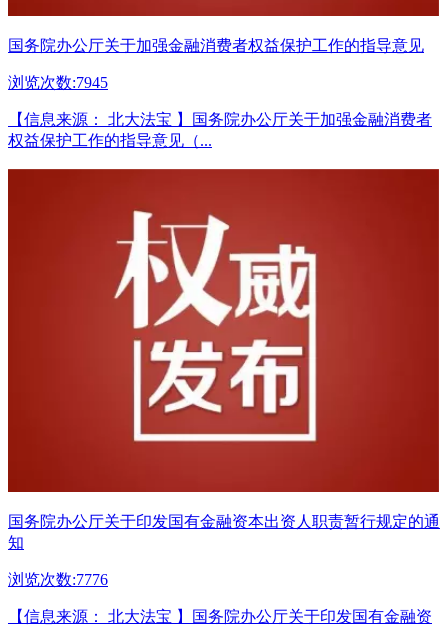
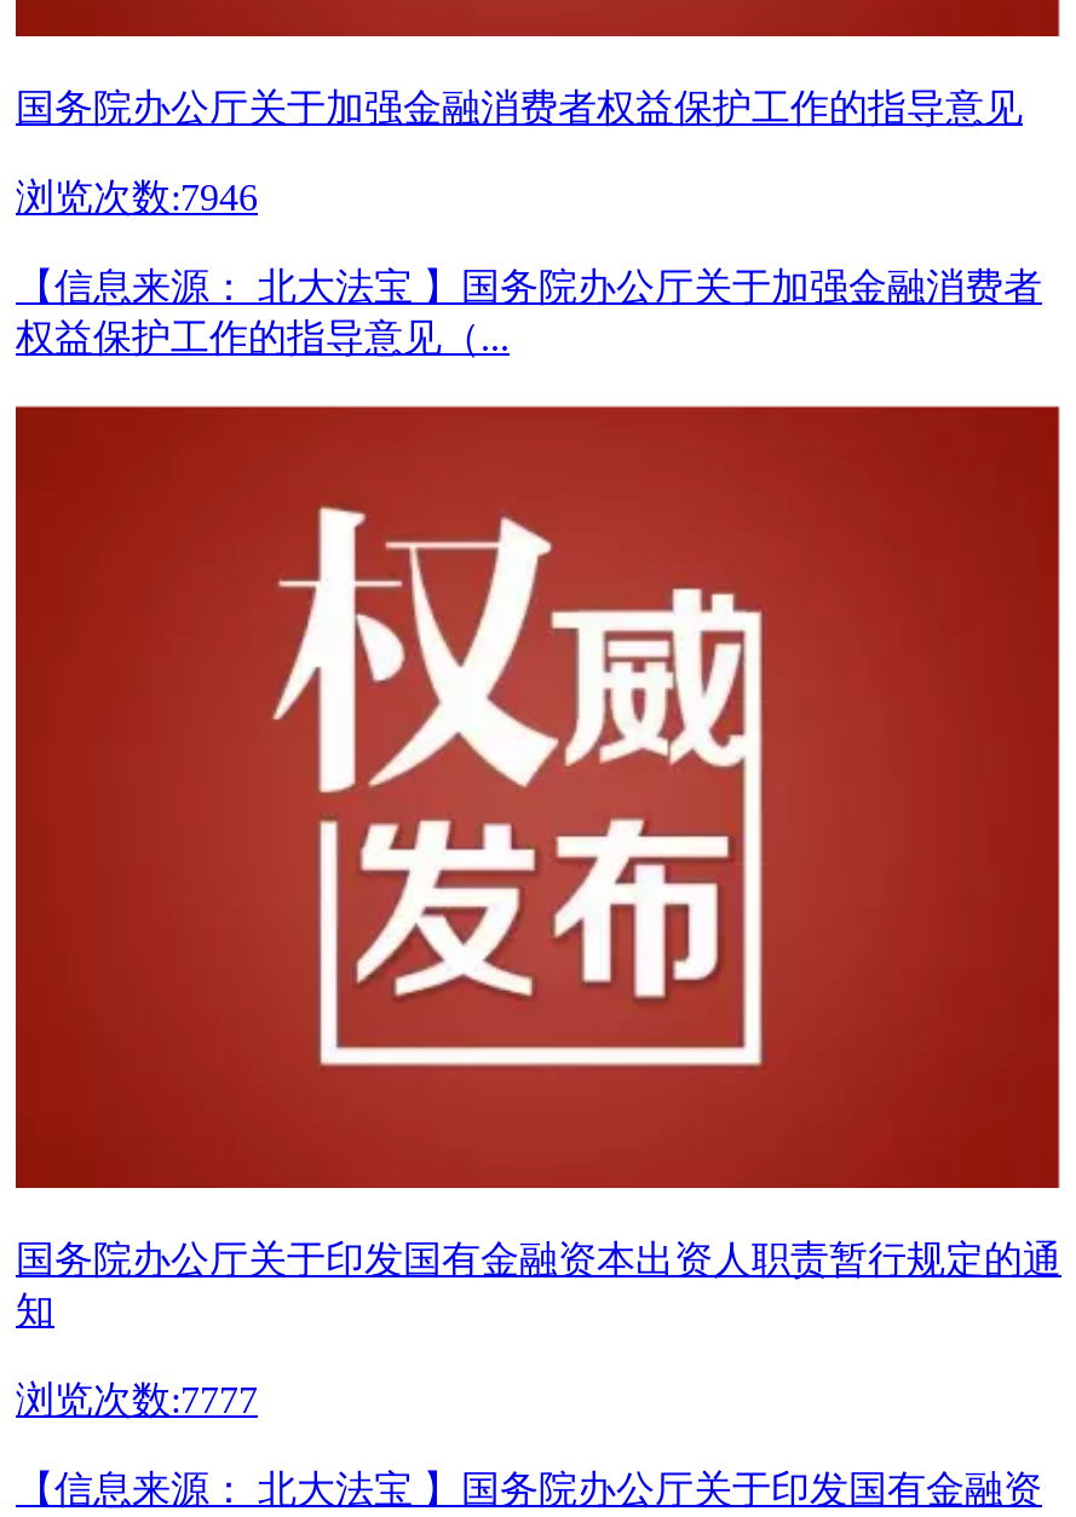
[8,74,108,91] 浏览次数:7945 -> [16,176,258,217] 浏览次数:7946
[8,571,108,588] 浏览次数:7776 -> [16,1379,258,1420] 浏览次数:7777

